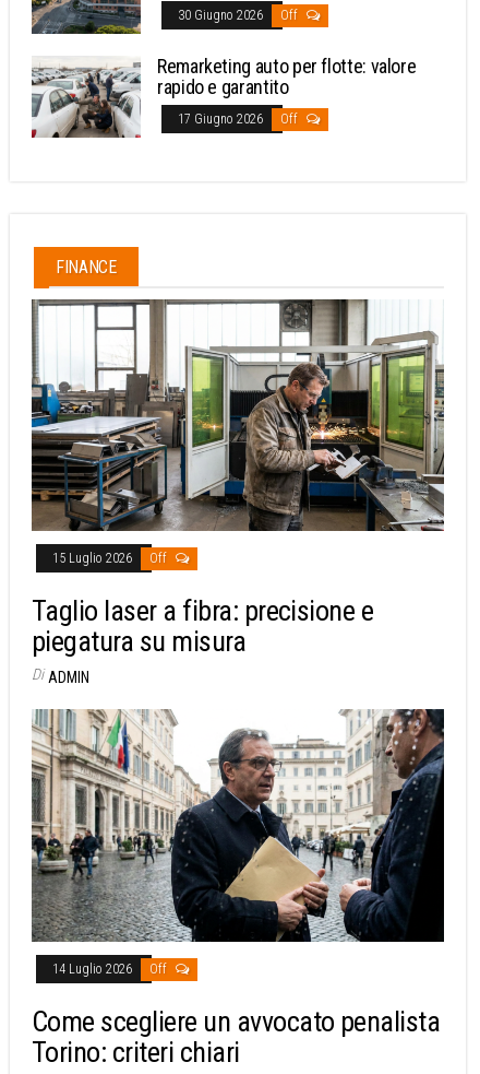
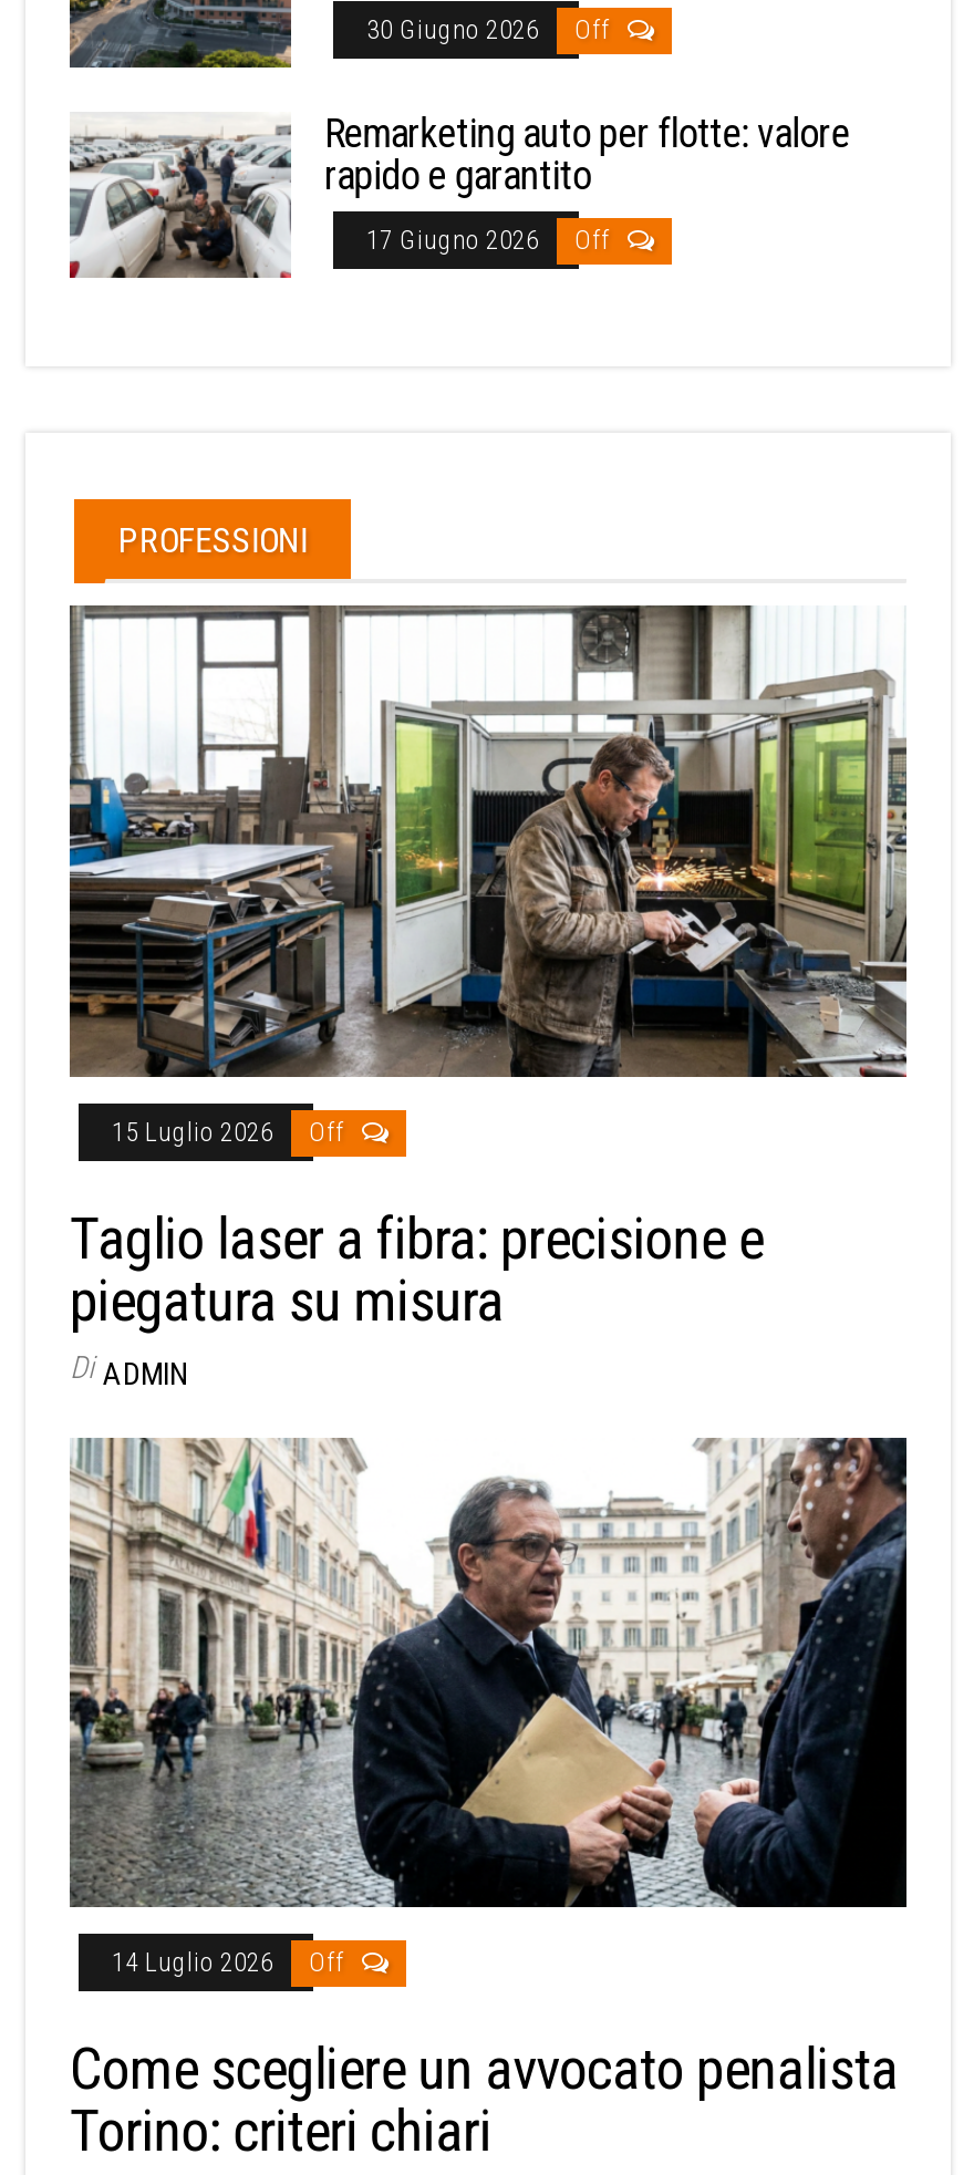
[56,256,117,277] FINANCE -> [118,519,308,561] PROFESSIONI

